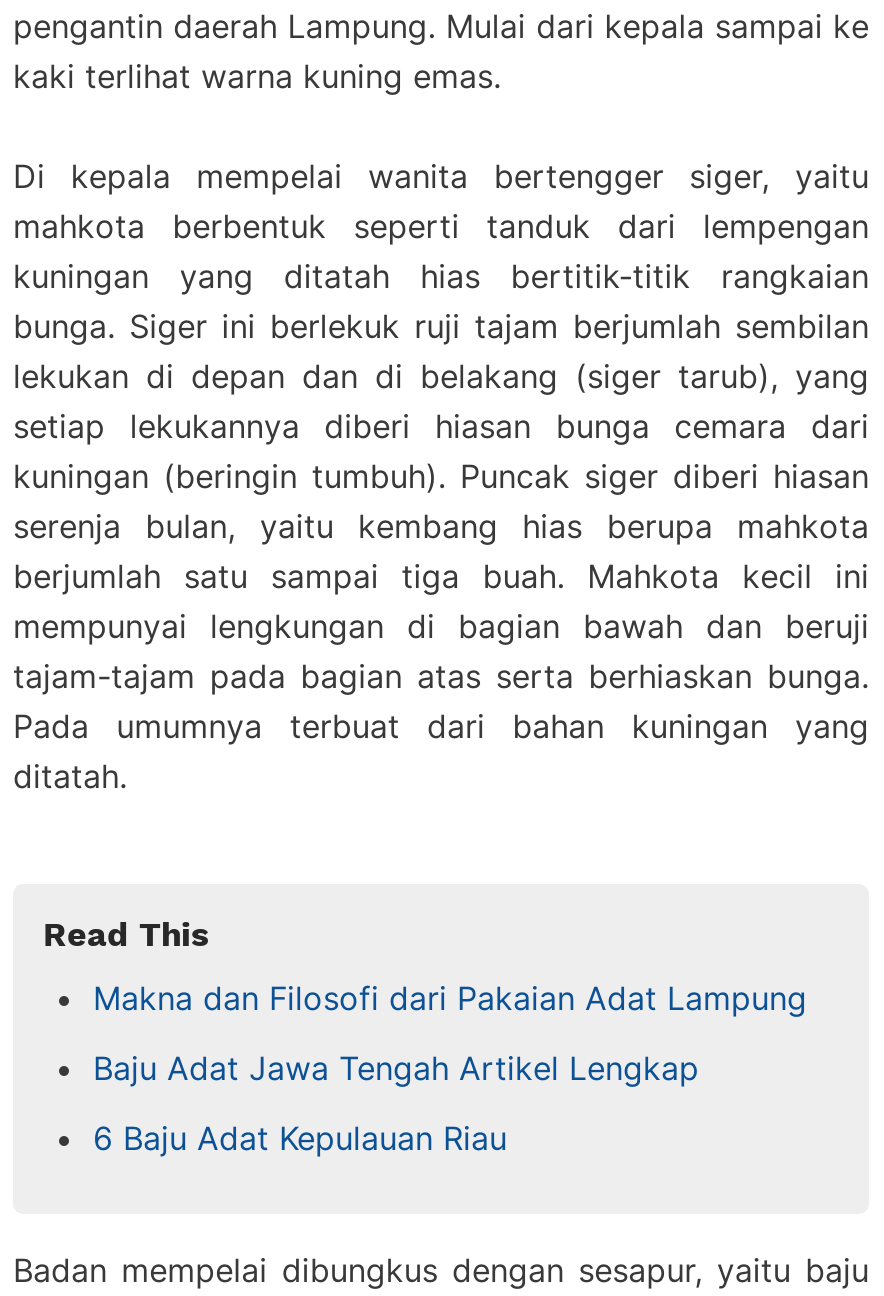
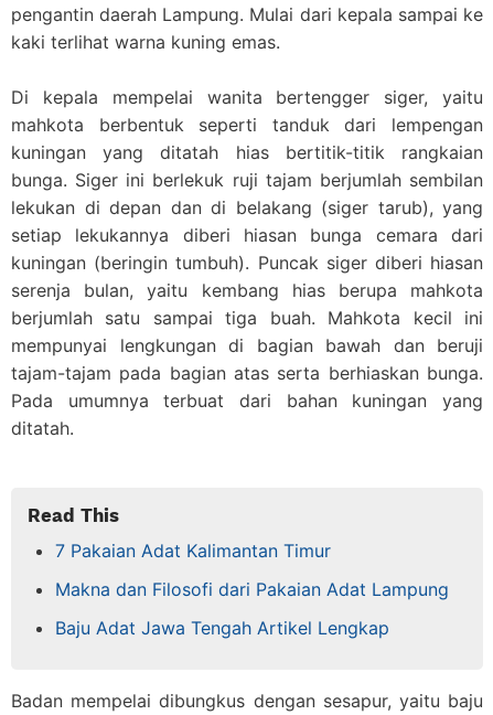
none -> [55,539,331,561] 7 Pakaian Adat Kalimantan Timur
moved [93,977,807,1087] -> [55,578,449,639]: Makna dan Filosofi dari Pakaian Adat Lampung | Baju Adat Jawa Tengah Artikel Lengkap
[93,1117,507,1157] 6 Baju Adat Kepulauan Riau -> none

